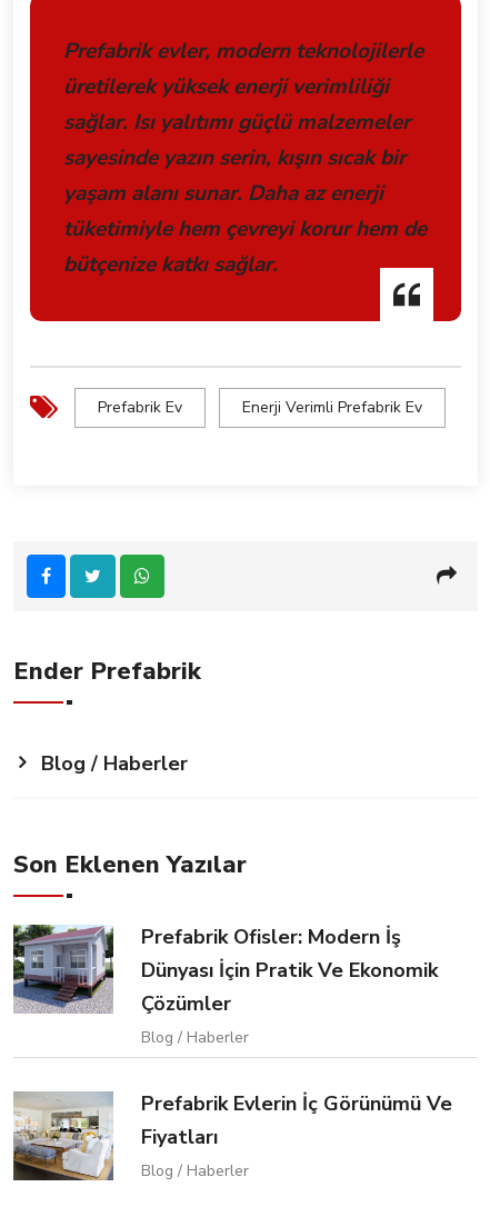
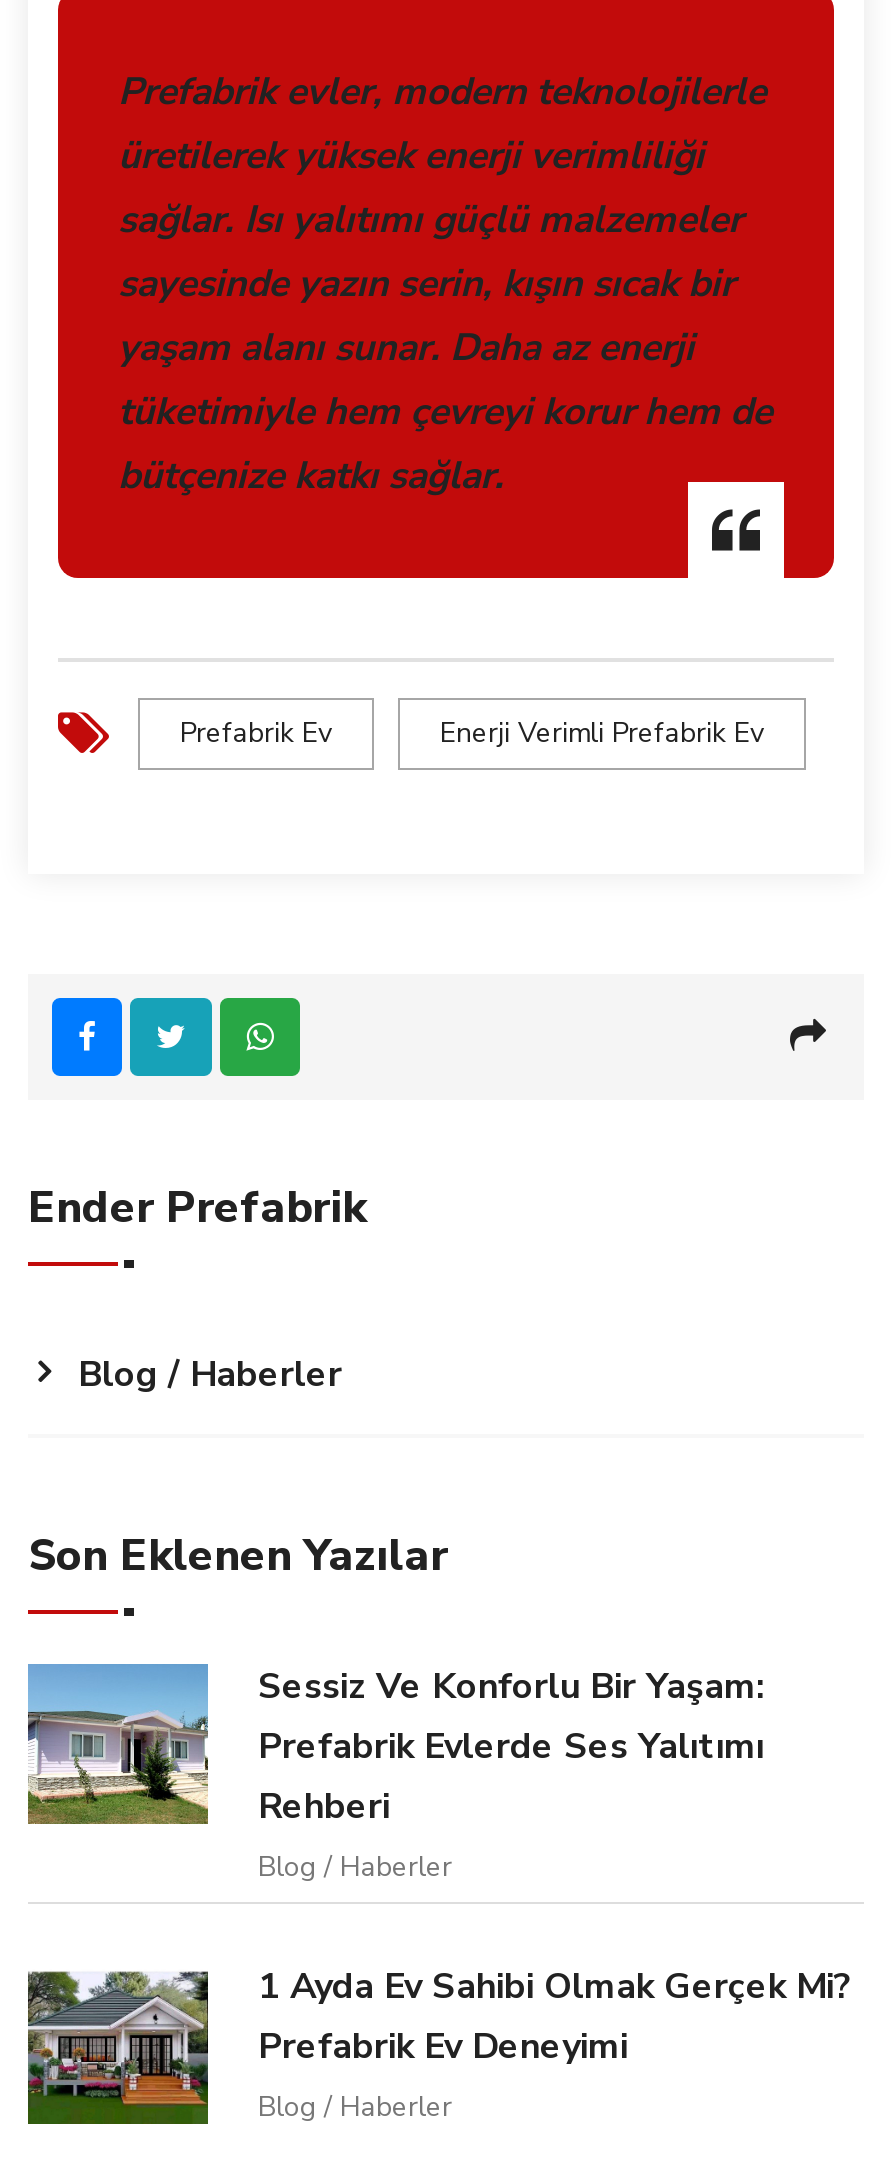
[12,924,438,1017] [image] | Prefabrik Ofisler: Modern İş | Dünyası İçin Pratik Ve Ekonomik | Çözümler -> [26,1662,764,1830] [image] | Sessiz Ve Konforlu Bir Yaşam: | Prefabrik Evlerde Ses Yalıtımı | Rehberi
[13,1090,452,1181] [image] | Prefabrik Evlerin İç Görünümü Ve | Fiyatları -> [26,1962,852,2124] [image] | 1 Ayda Ev Sahibi Olmak Gerçek Mi? | Prefabrik Ev Deneyimi

